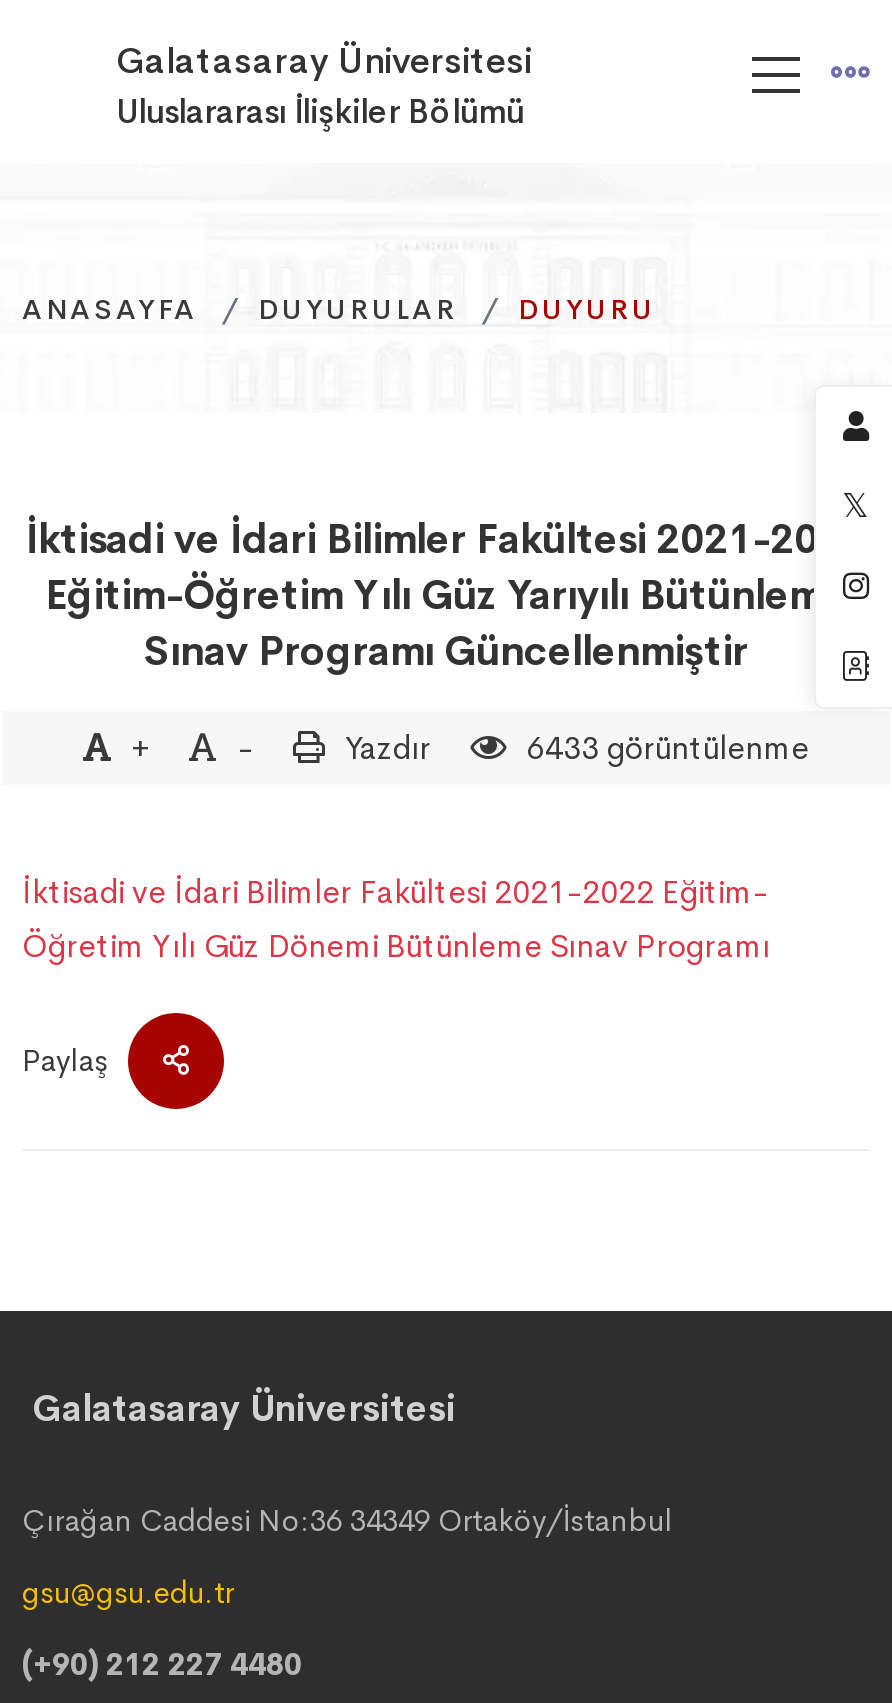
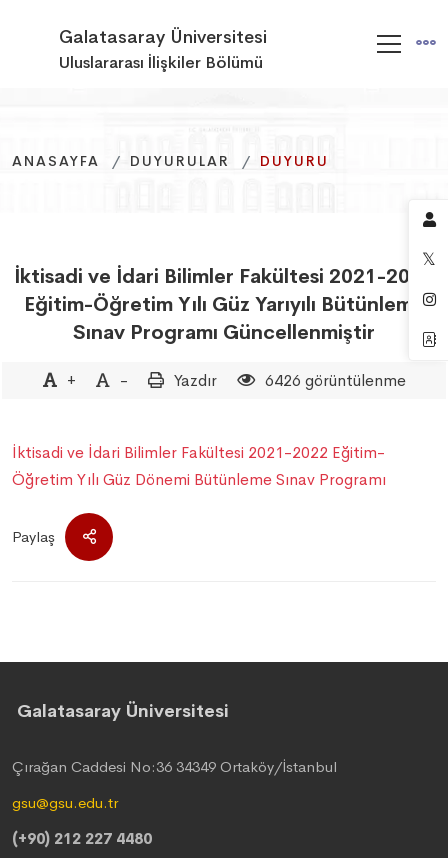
[519,727,809,769] 6433 görüntülenme -> [260,370,405,391] 6426 görüntülenme

